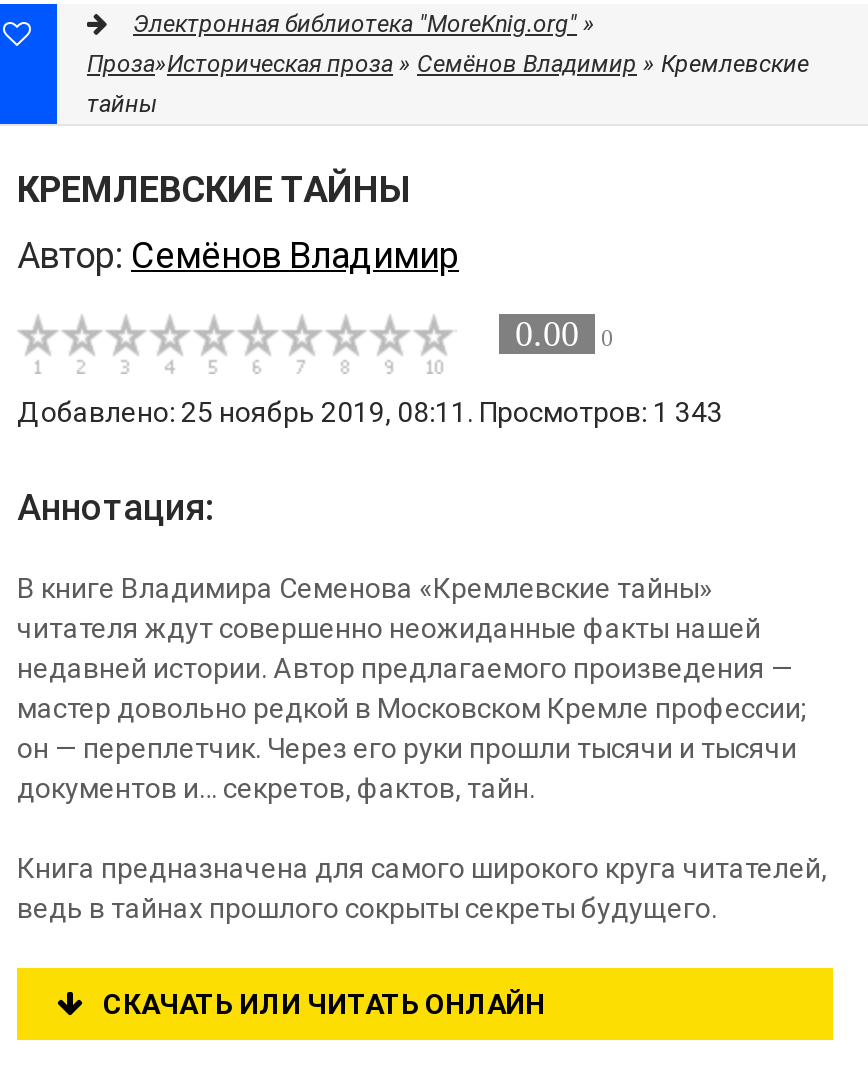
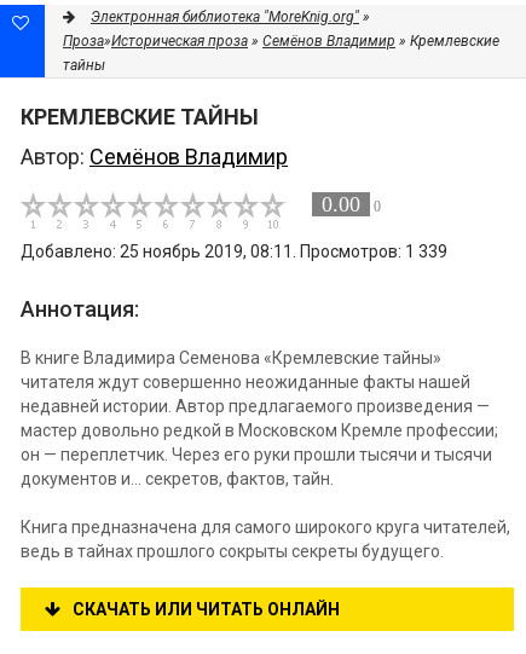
[17,396,723,428] Добавлено: 25 ноябрь 2019, 08:11. Просмотров: 1 343 -> [21,242,447,261] Добавлено: 25 ноябрь 2019, 08:11. Просмотров: 1 339

